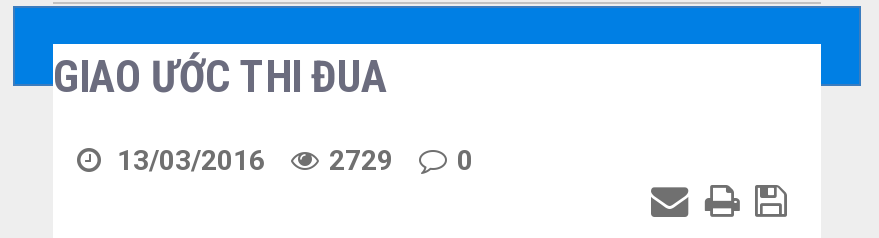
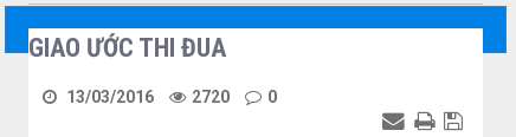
[111,144,473,176] 13/03/2016 2729 0 -> [63,87,277,106] 13/03/2016 2720 0

